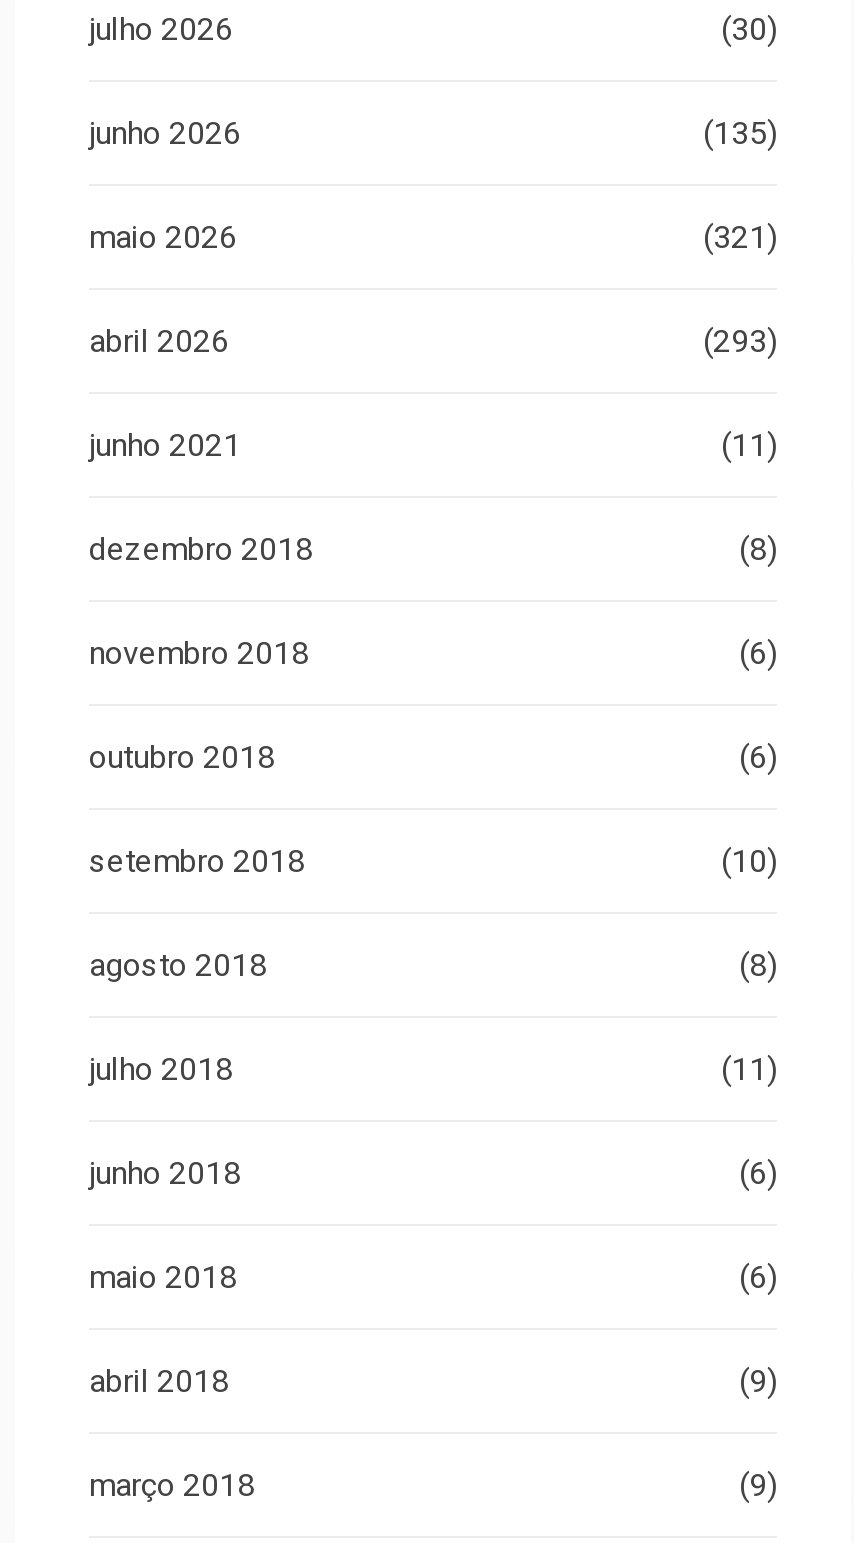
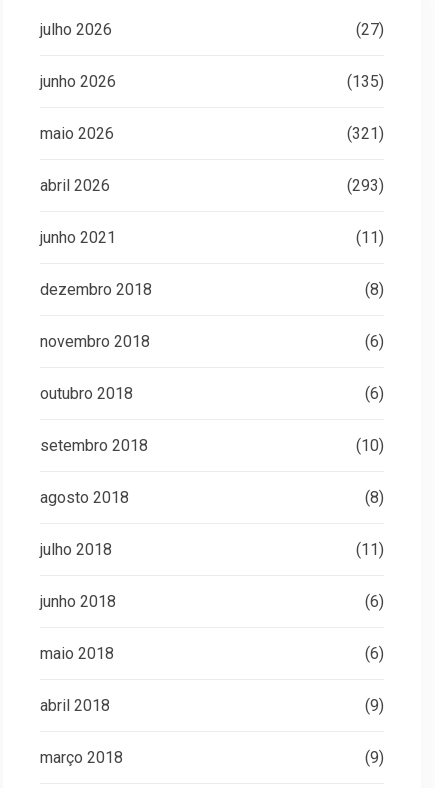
[713,10,777,48] (30) -> [352,20,384,39] (27)

